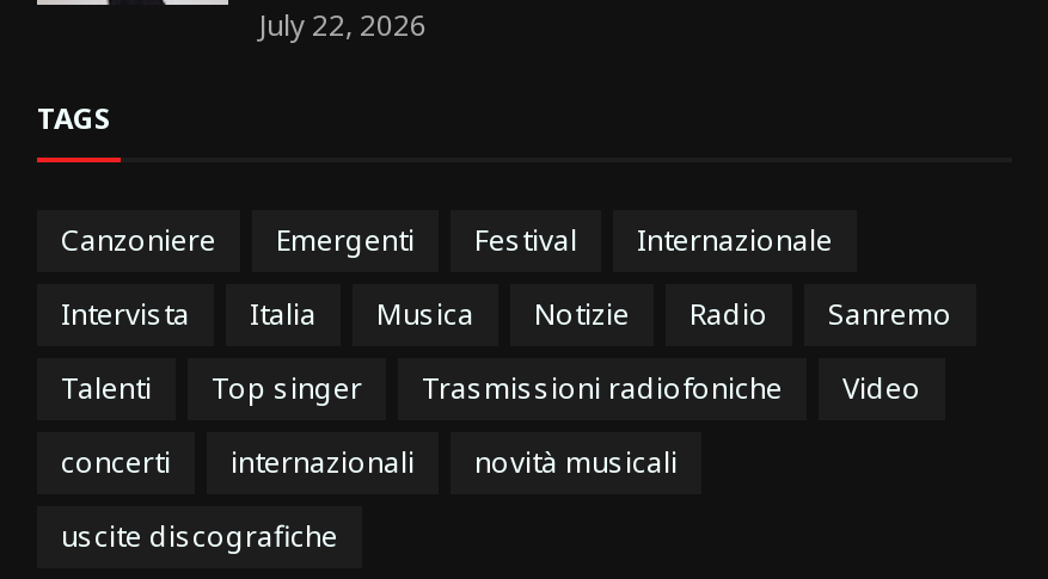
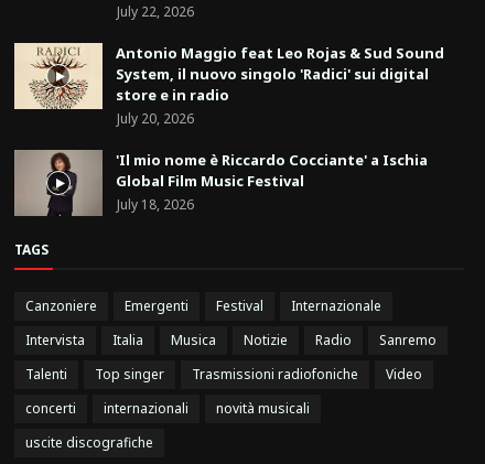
none -> [13,149,101,217] [image]
none -> [14,42,444,214] [image] | Antonio Maggio feat Leo Rojas & Sud Sound | System, il nuovo singolo 'Radici' sui digital | store e in radio | July 20, 2026 | 'Il mio nome è Riccardo Cocciante' a Ischia | Global Film Music Festival | July 18, 2026

